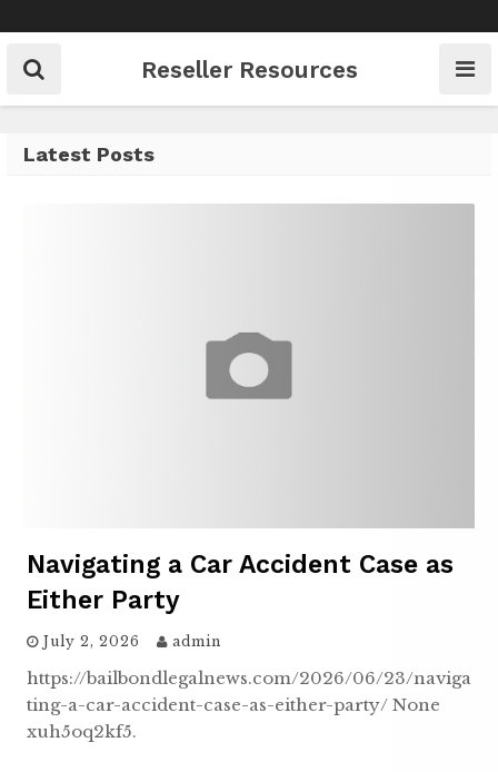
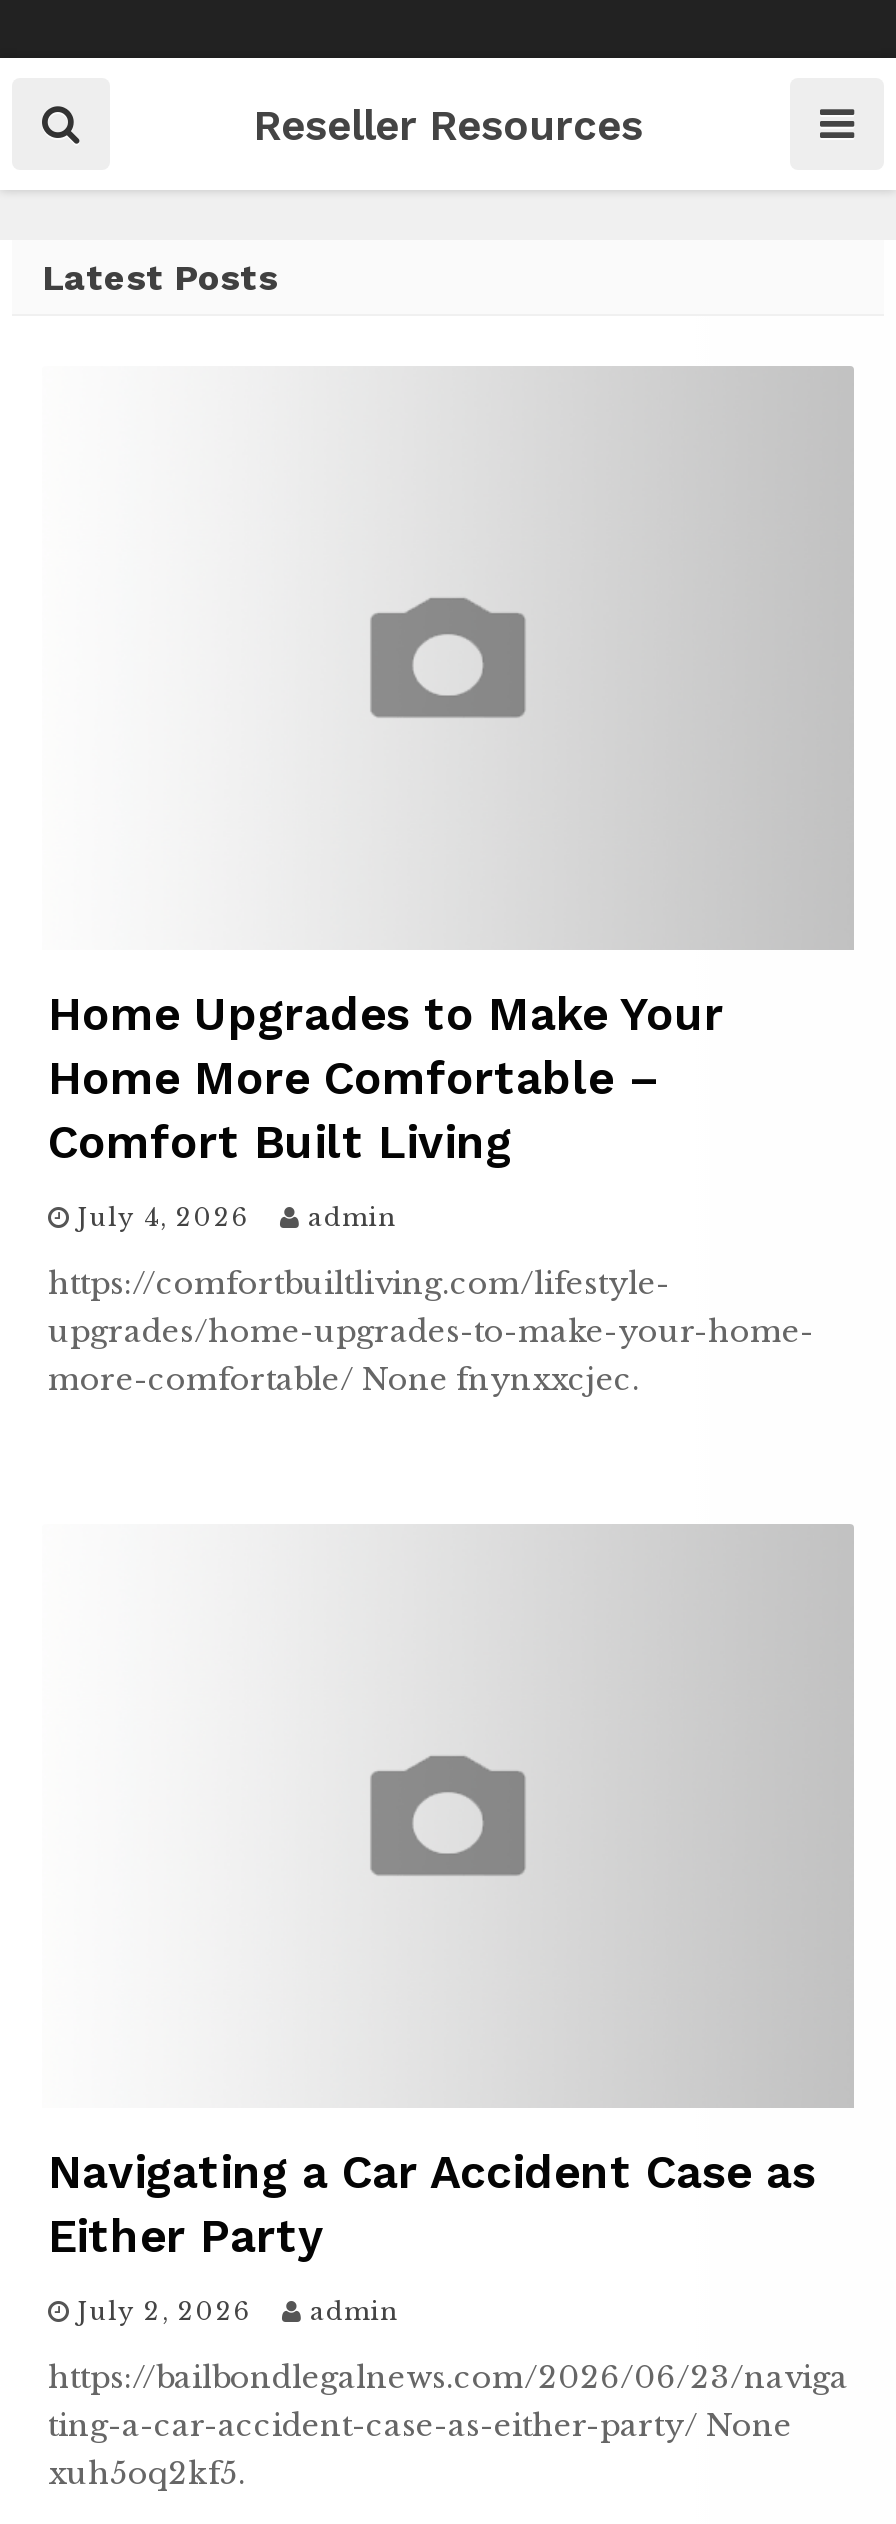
none -> [48,988,814,1398] Home Upgrades to Make Your | Home More Comfortable – | Comfort Built Living | July 4, 2026 | admin | https://comfortbuiltliving.com/lifestyle- | upgrades/home-upgrades-to-make-your-home- | more-comfortable/ None fnynxxcjec.

